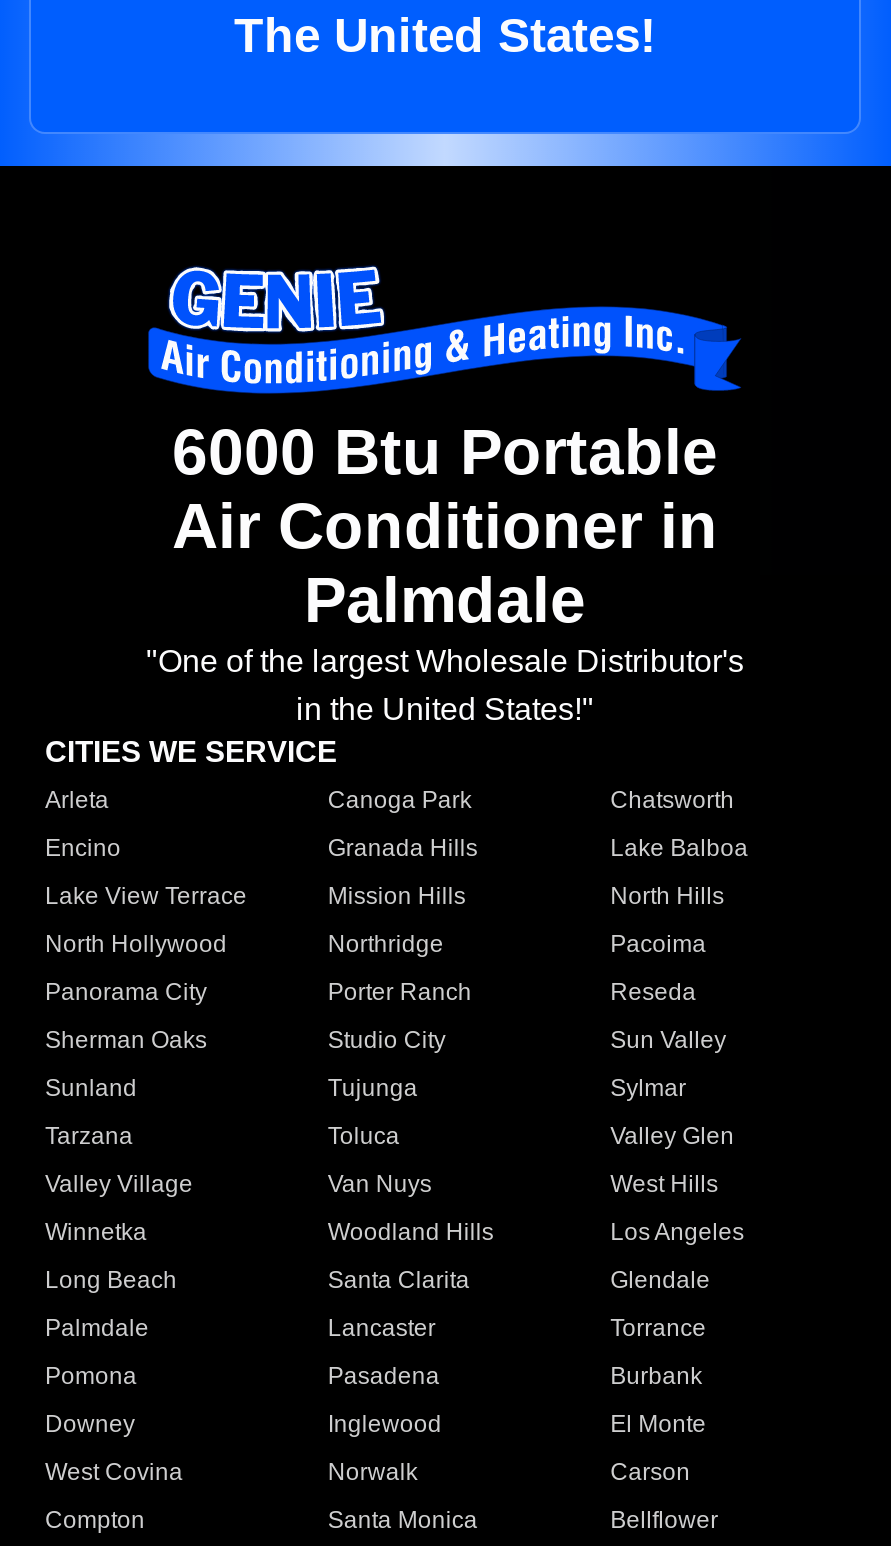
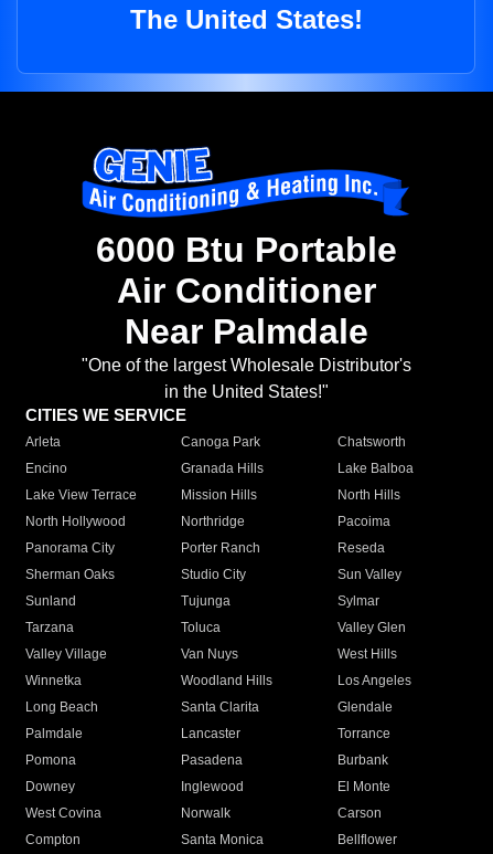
[172,491,718,637] Air Conditioner in | Palmdale -> [116,271,376,352] Air Conditioner | Near Palmdale

